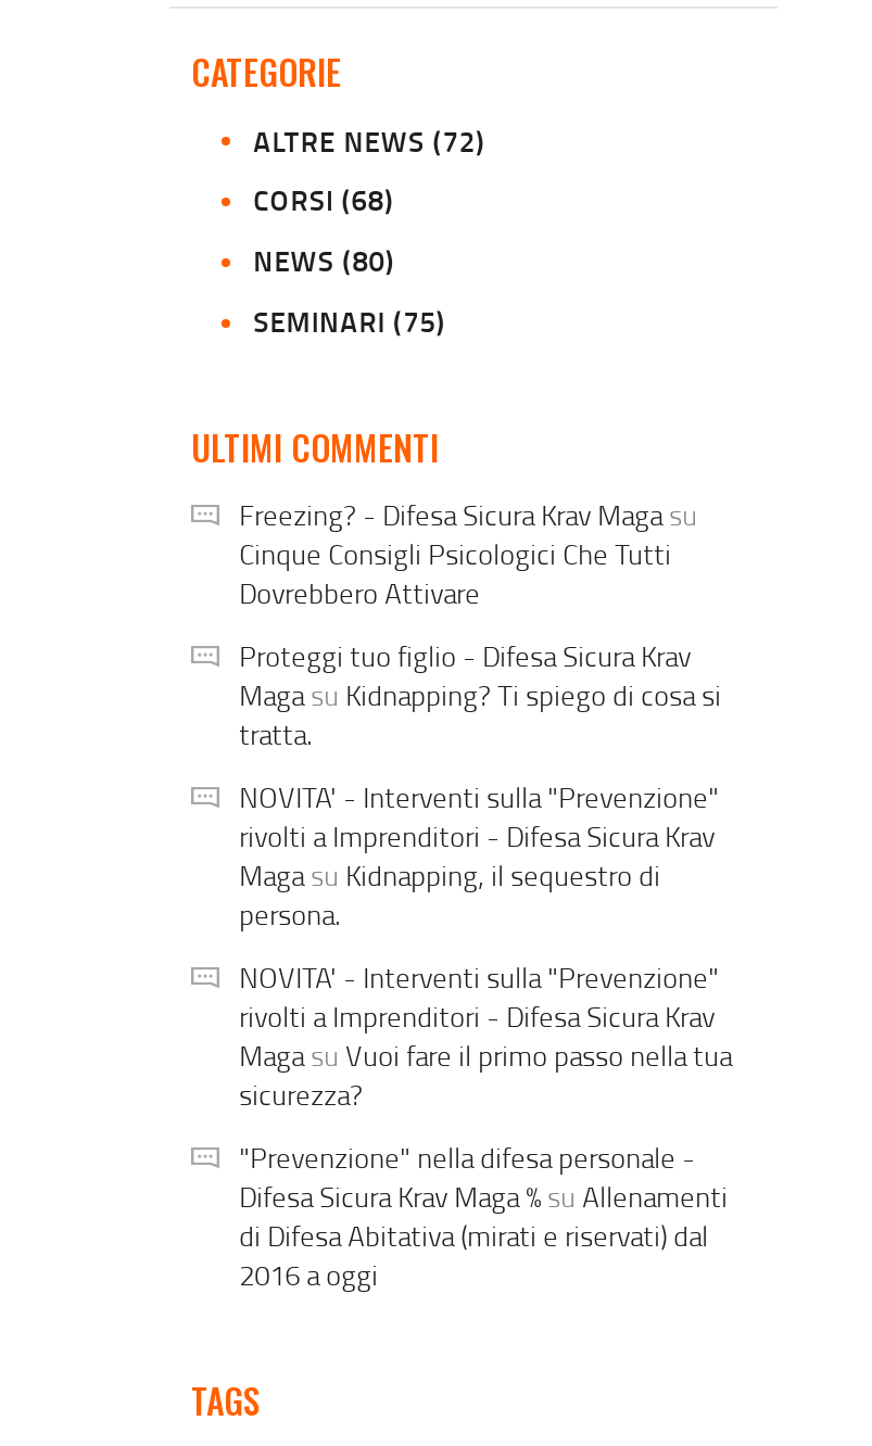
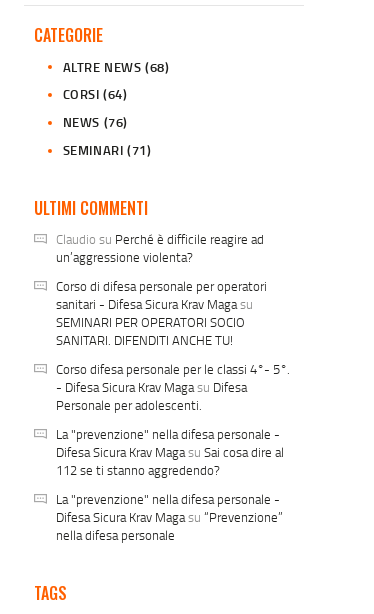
[253,120,486,160] ALTRE NEWS (72) -> [63,57,170,75] ALTRE NEWS (68)
[253,181,394,220] CORSI (68) -> [63,85,128,103] CORSI (64)
[253,241,395,280] NEWS (80) -> [63,113,128,131] NEWS (76)
[253,301,446,340] SEMINARI (75) -> [63,141,151,159] SEMINARI (71)
[239,495,697,612] Freezing? - Difesa Sicura Krav Maga su | Cinque Consigli Psicologici Che Tutti | Dovrebbero Attivare -> [56,230,264,266] Claudio su Perché è difficile reagire ad | un’aggressione violenta?
[239,636,721,753] Proteggi tuo figlio - Difesa Sicura Krav | Maga su Kidnapping? Ti spiego di cosa si | tratta. -> [56,277,267,349] Corso di difesa personale per operatori | sanitari - Difesa Sicura Krav Maga su | SEMINARI PER OPERATORI SOCIO | SANITARI. DIFENDITI ANCHE TU!
[239,777,719,934] NOVITA' - Interventi sulla "Prevenzione" | rivolti a Imprenditori - Difesa Sicura Krav | Maga su Kidnapping, il sequestro di | persona. -> [56,360,290,414] Corso difesa personale per le classi 4°- 5°. | - Difesa Sicura Krav Maga su Difesa | Personale per adolescenti.
[239,958,732,1114] NOVITA' - Interventi sulla "Prevenzione" | rivolti a Imprenditori - Difesa Sicura Krav | Maga su Vuoi fare il primo passo nella tua | sicurezza? -> [56,425,284,479] La "prevenzione" nella difesa personale - | Difesa Sicura Krav Maga su Sai cosa dire al | 112 se ti stanno aggredendo?
[239,1138,728,1294] "Prevenzione" nella difesa personale - | Difesa Sicura Krav Maga % su Allenamenti | di Difesa Abitativa (mirati e riservati) dal | 2016 a oggi -> [56,490,283,544] La "prevenzione" nella difesa personale - | Difesa Sicura Krav Maga su “Prevenzione” | nella difesa personale

